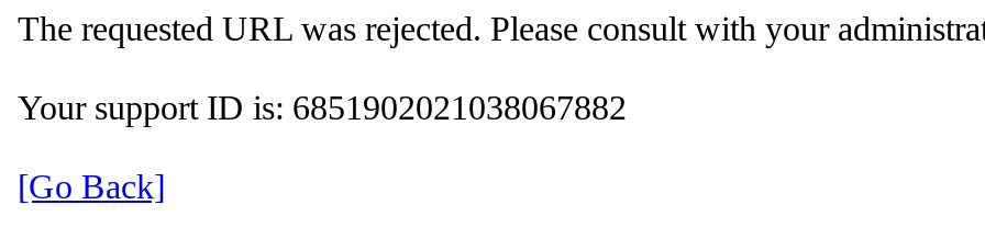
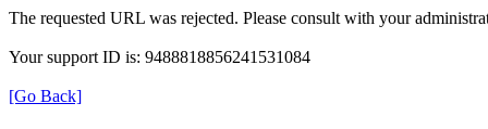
[18,89,627,126] Your support ID is: 6851902021038067882 -> [9,48,310,66] Your support ID is: 9488818856241531084

